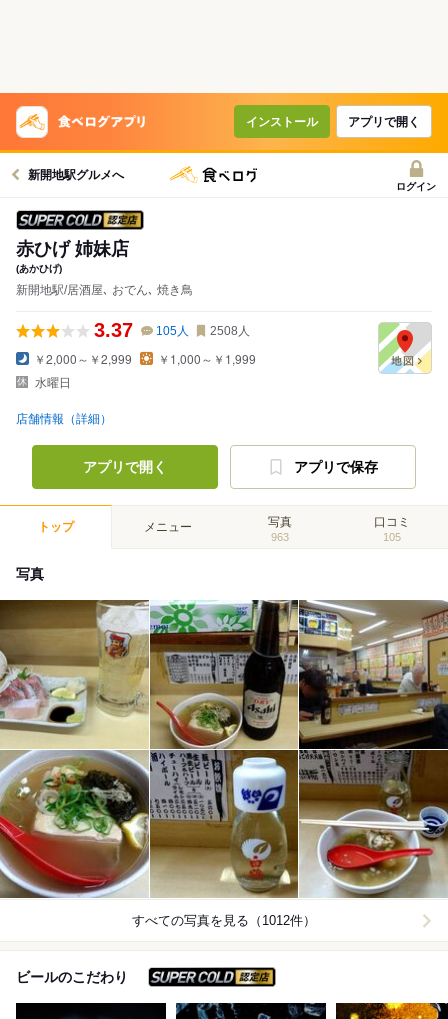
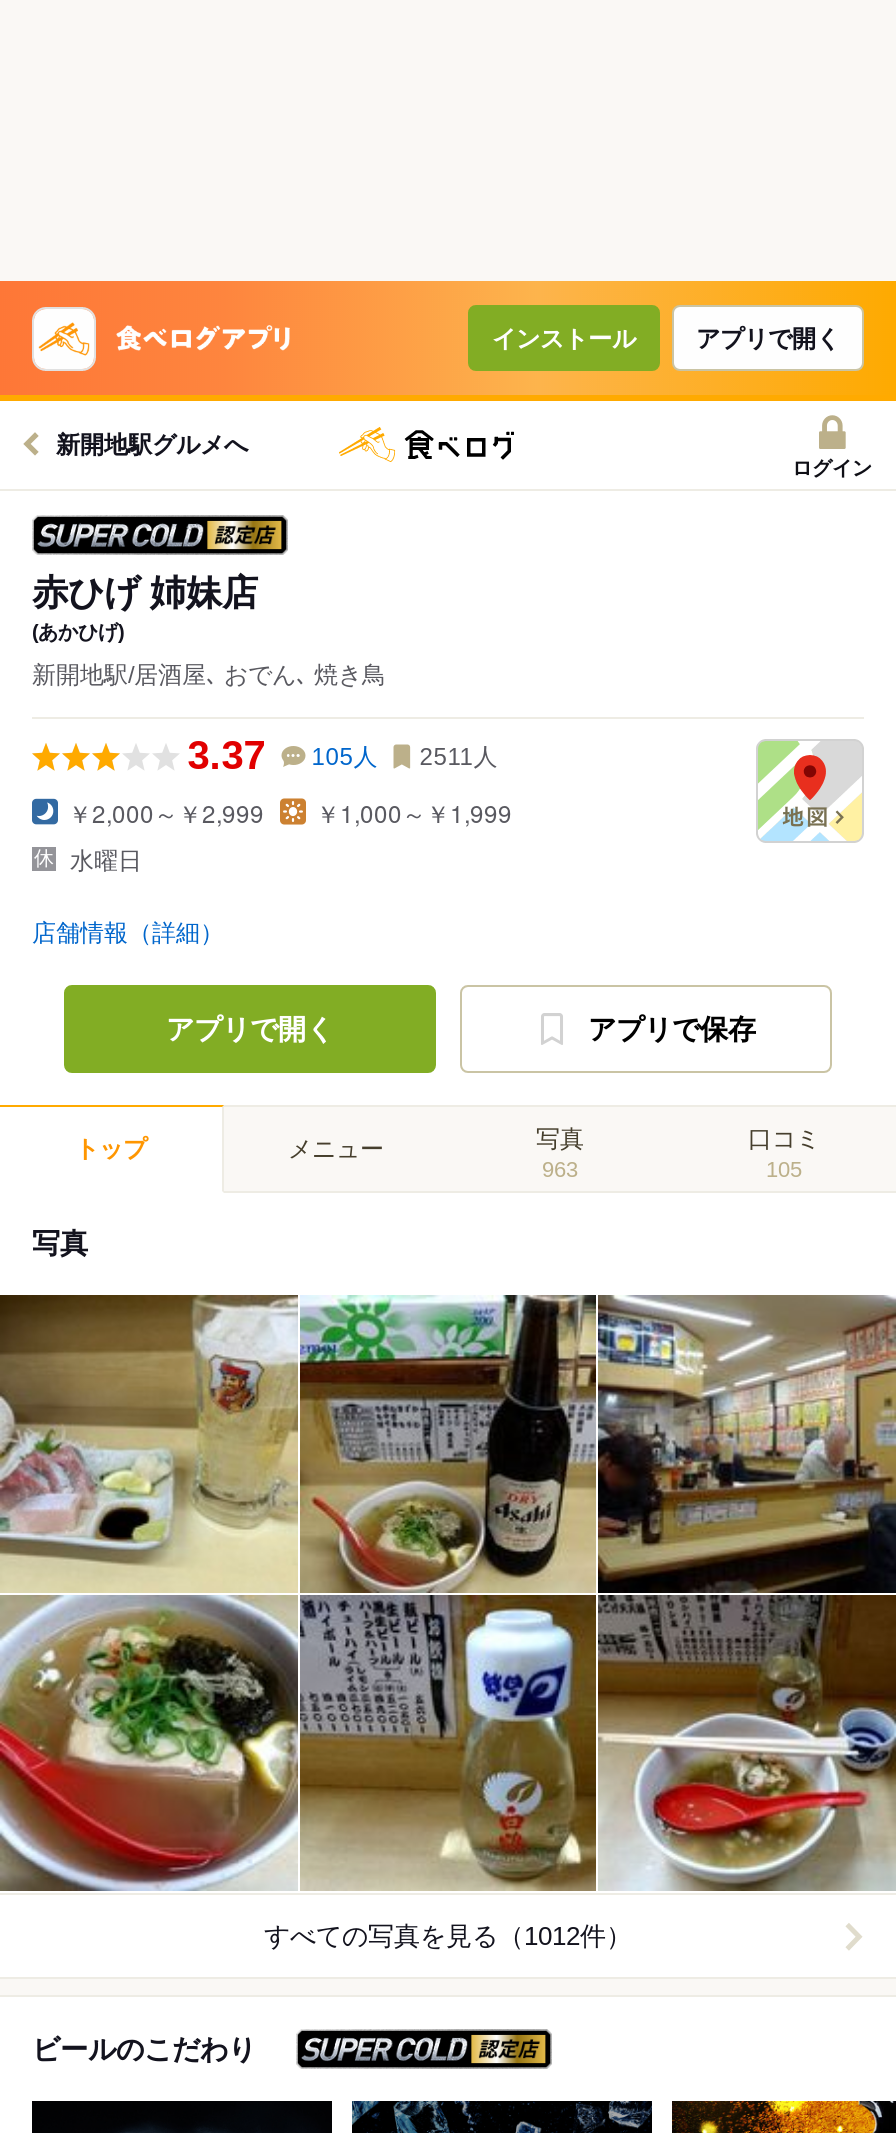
[94,319,250,341] 3.37 105人 2508人 -> [188,733,498,777] 3.37 105人 2511人

